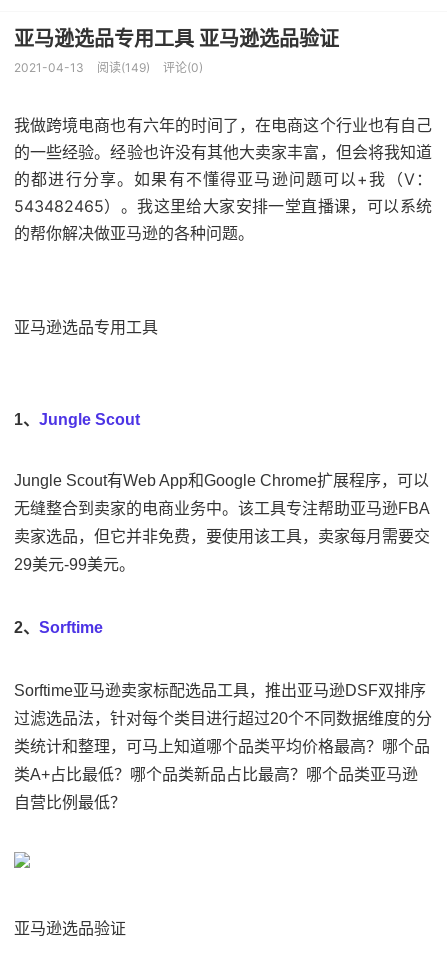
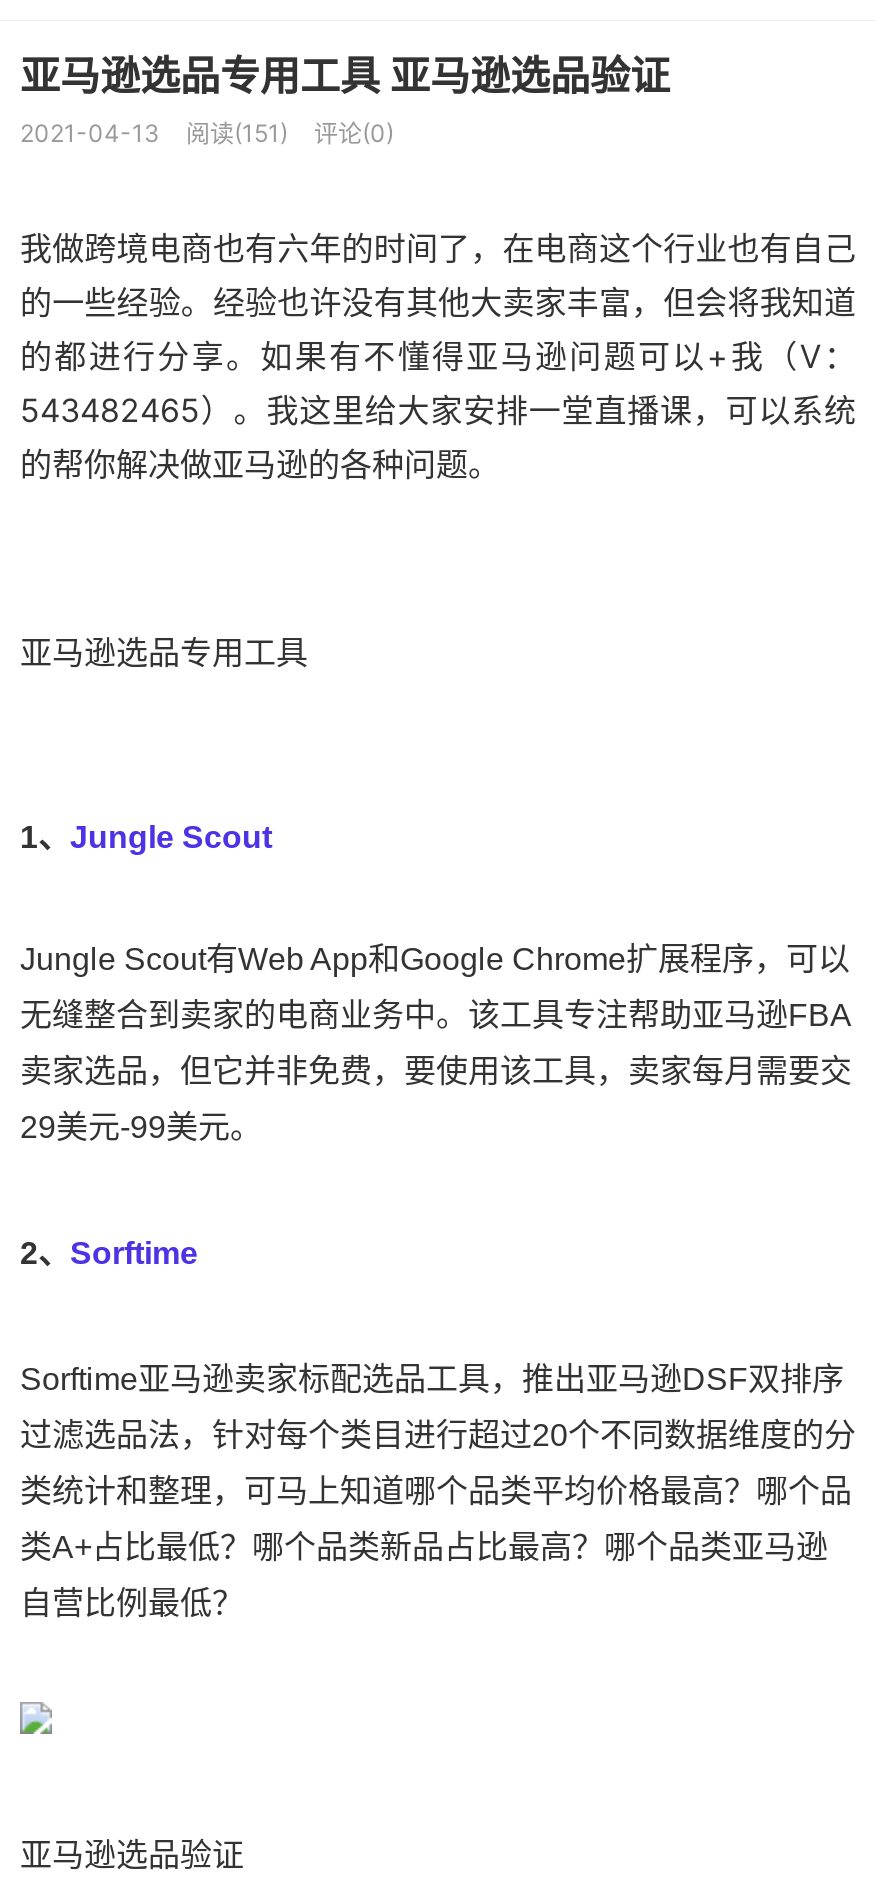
[14,60,203,75] 2021-04-13 阅读(149) 评论(0) -> [20,118,394,148] 2021-04-13 阅读(151) 评论(0)

